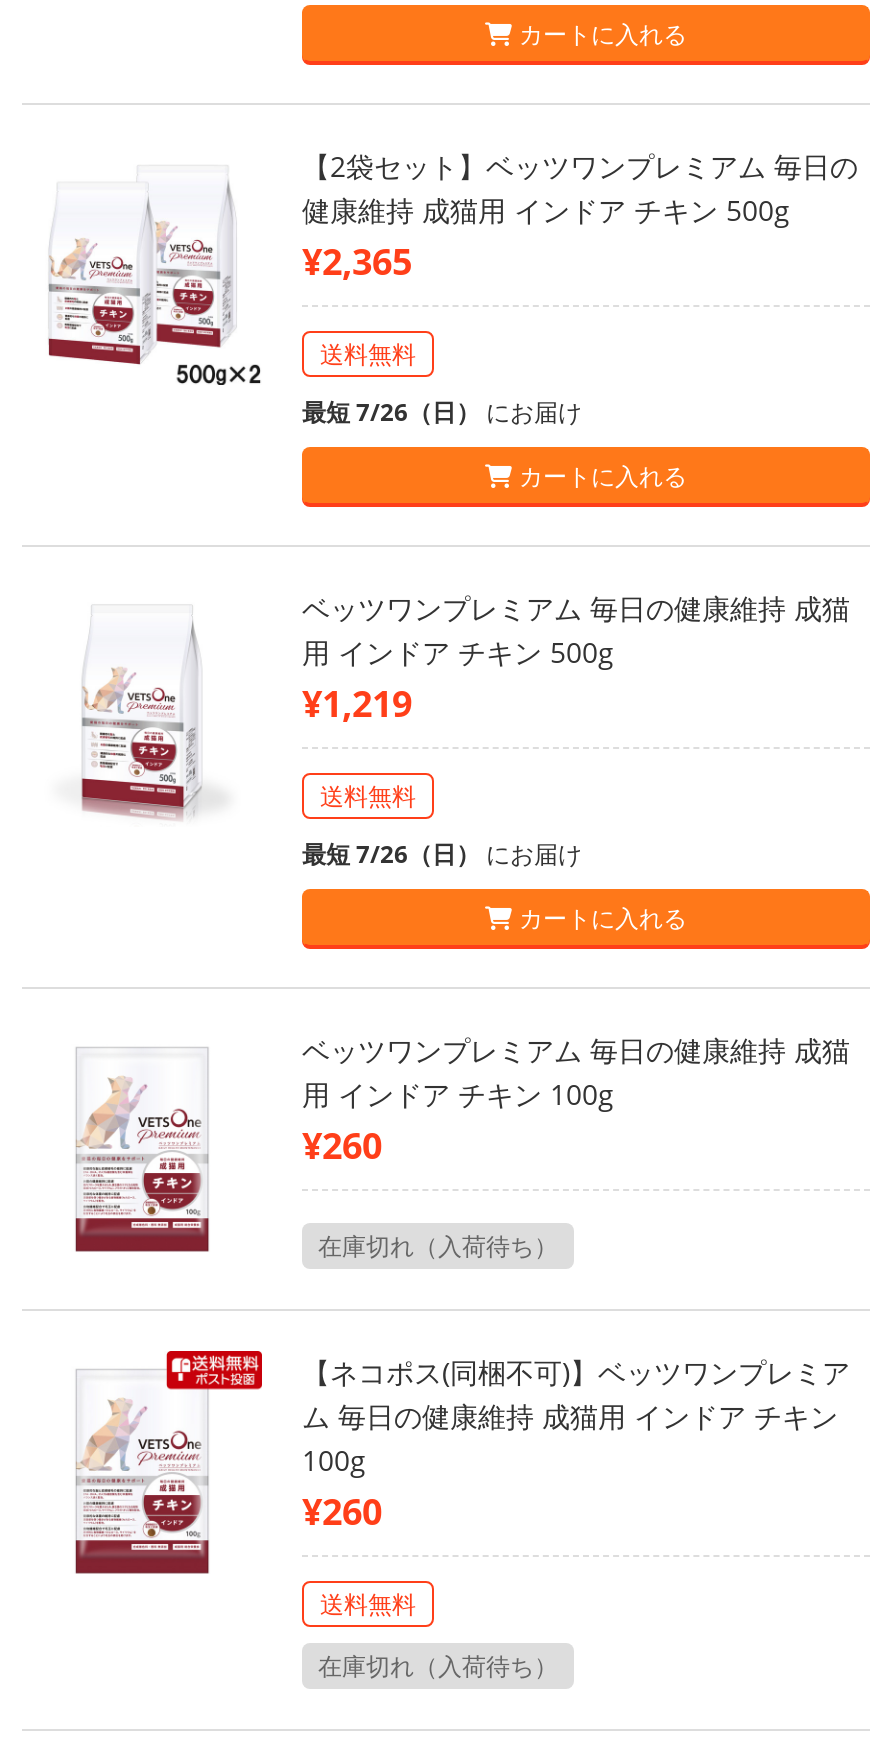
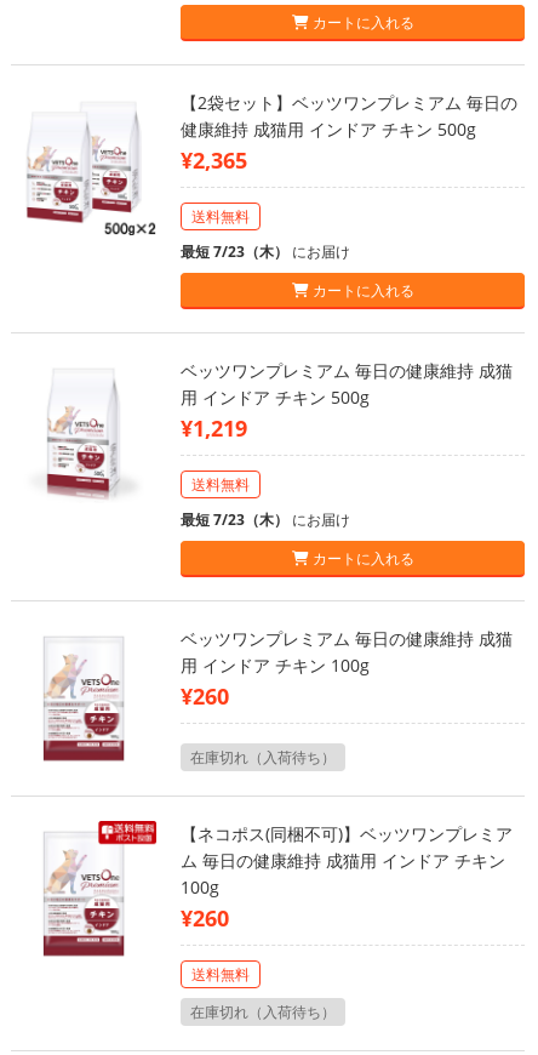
[302,396,582,430] 最短 7/26（日）にお届け -> [181,242,350,262] 最短 7/23（木）にお届け
[302,838,582,872] 最短 7/26（日）にお届け -> [181,510,350,530] 最短 7/23（木）にお届け

